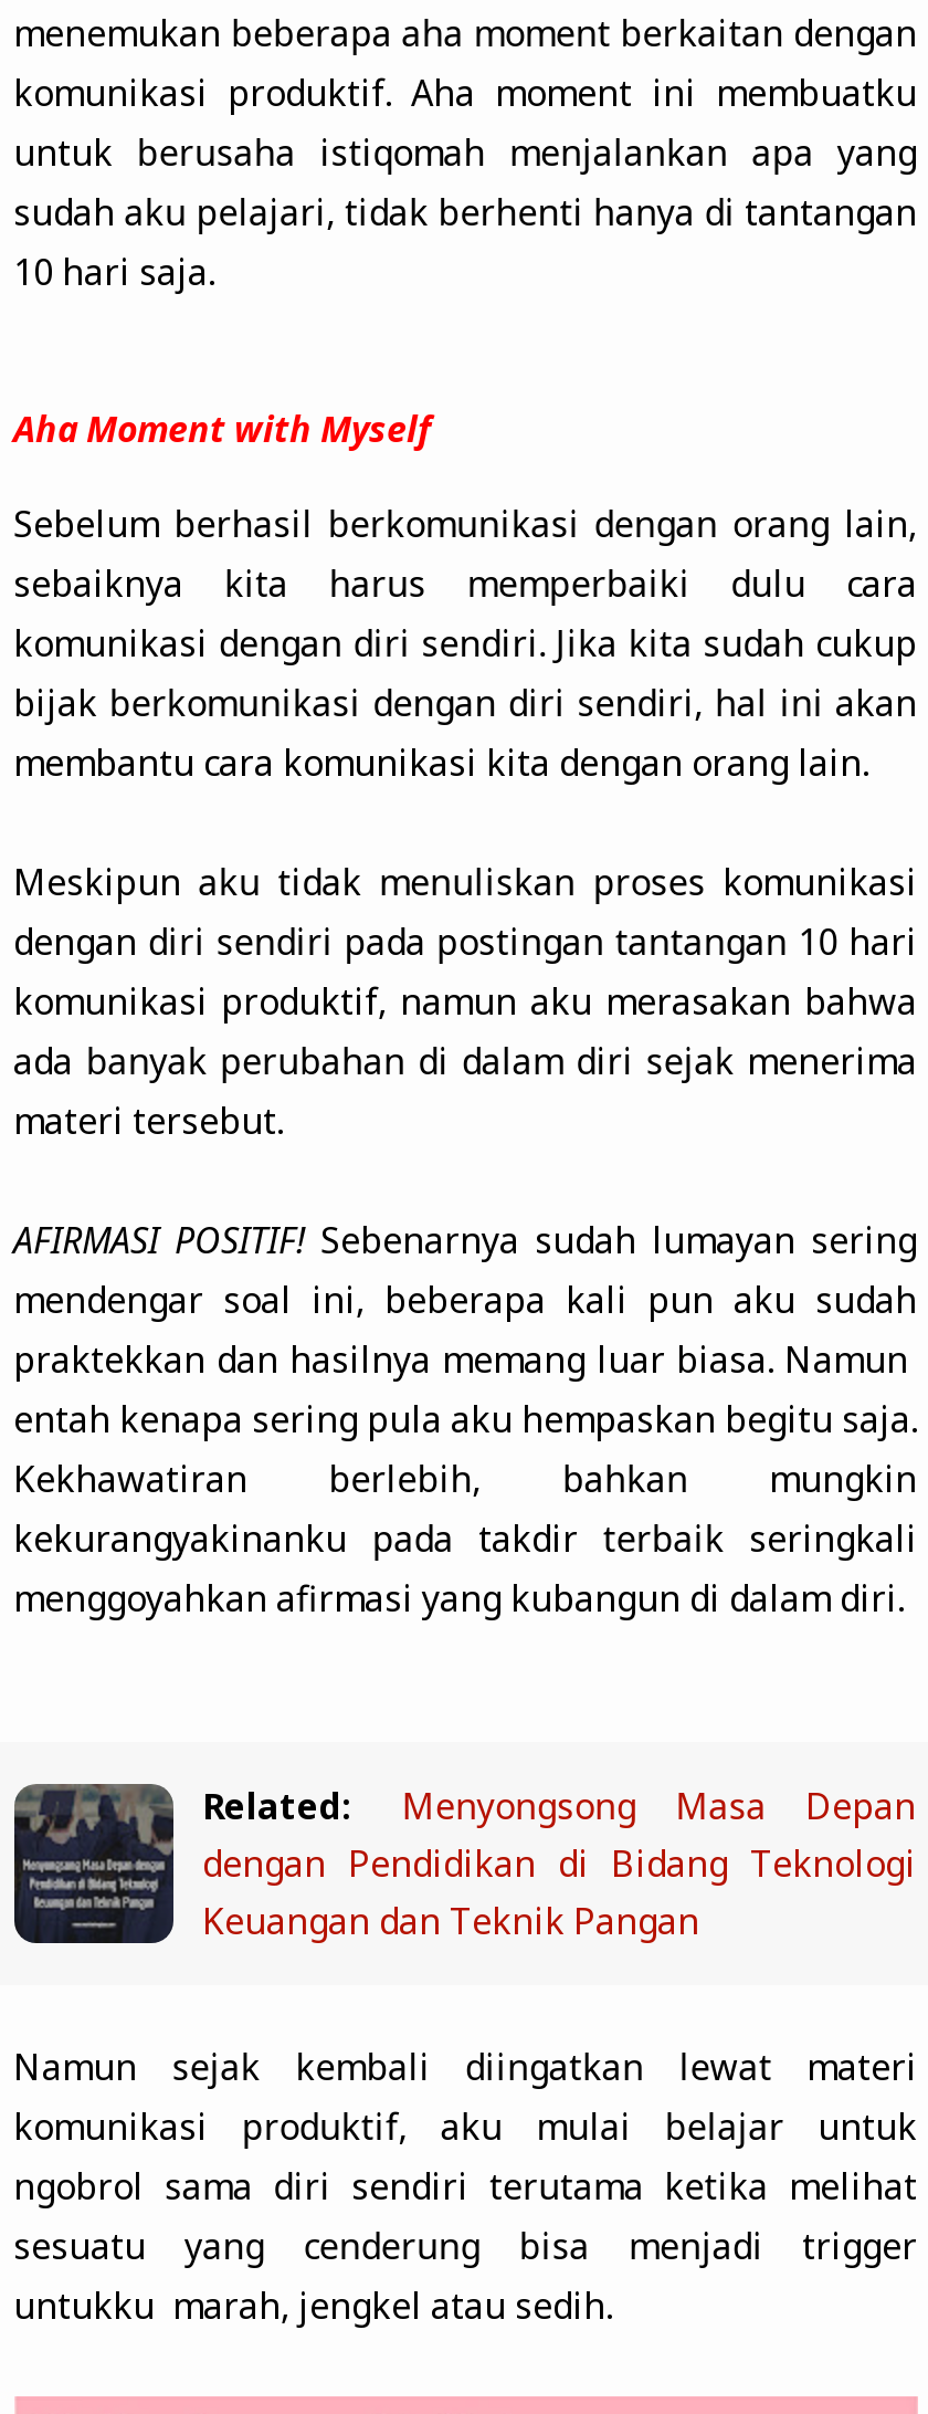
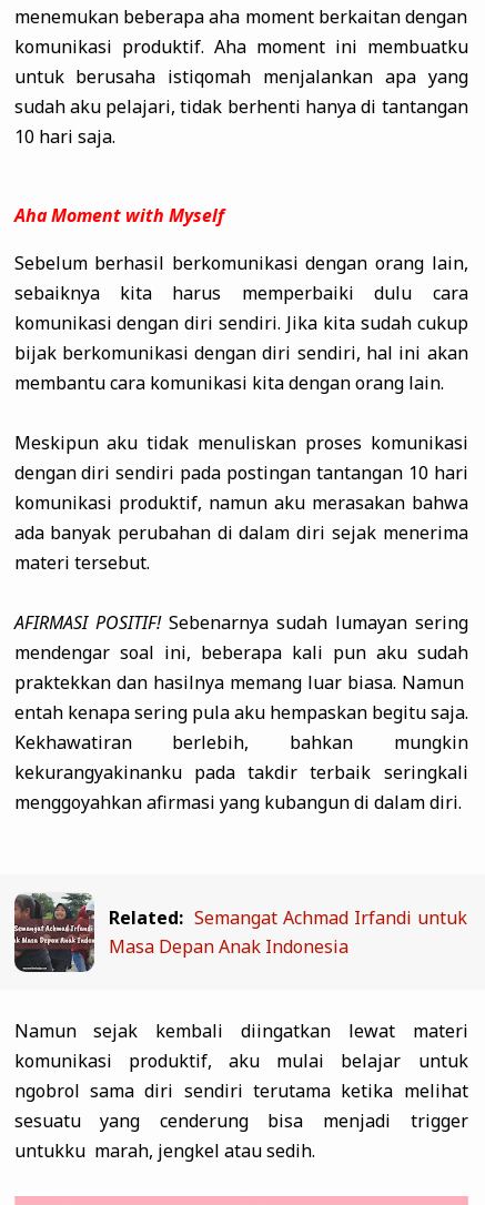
[12,1782,916,1946] [image] | Related: | Menyongsong Masa Depan | dengan Pendidikan di Bidang Teknologi | Keuangan dan Teknik Pangan -> [13,892,467,973] [image] | Related: Semangat Achmad Irfandi untuk | Masa Depan Anak Indonesia

